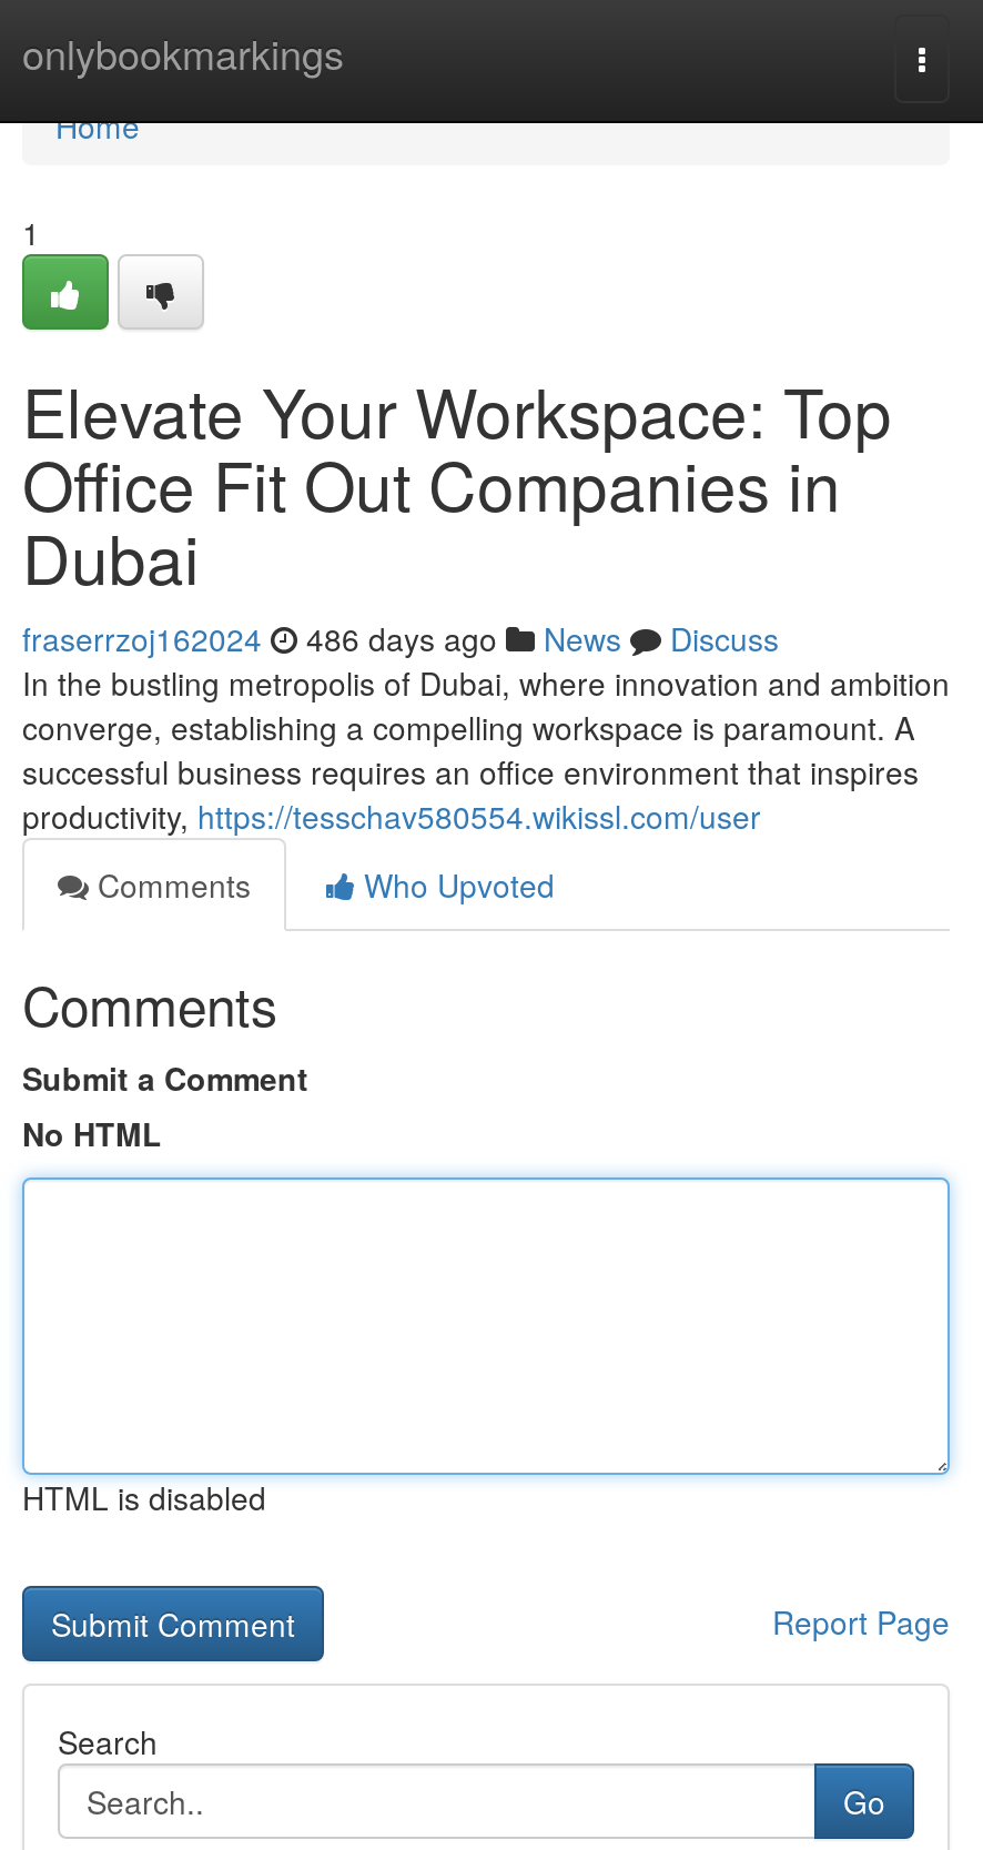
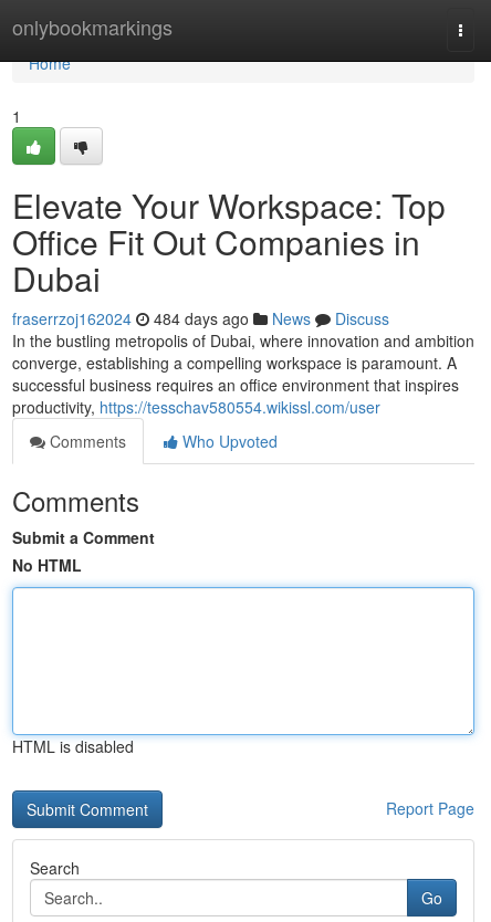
[22,616,779,660] fraserrzoj162024 486 days ago News Discuss -> [12,307,389,329] fraserrzoj162024 484 days ago News Discuss

